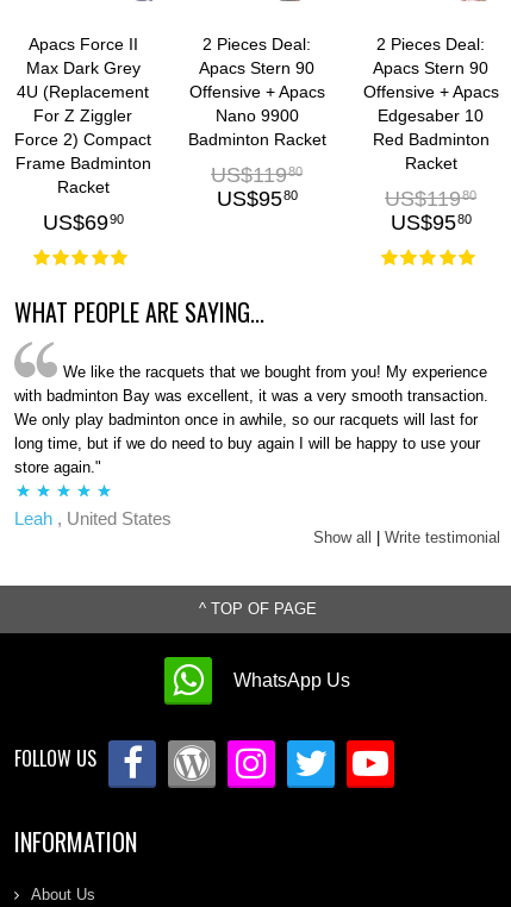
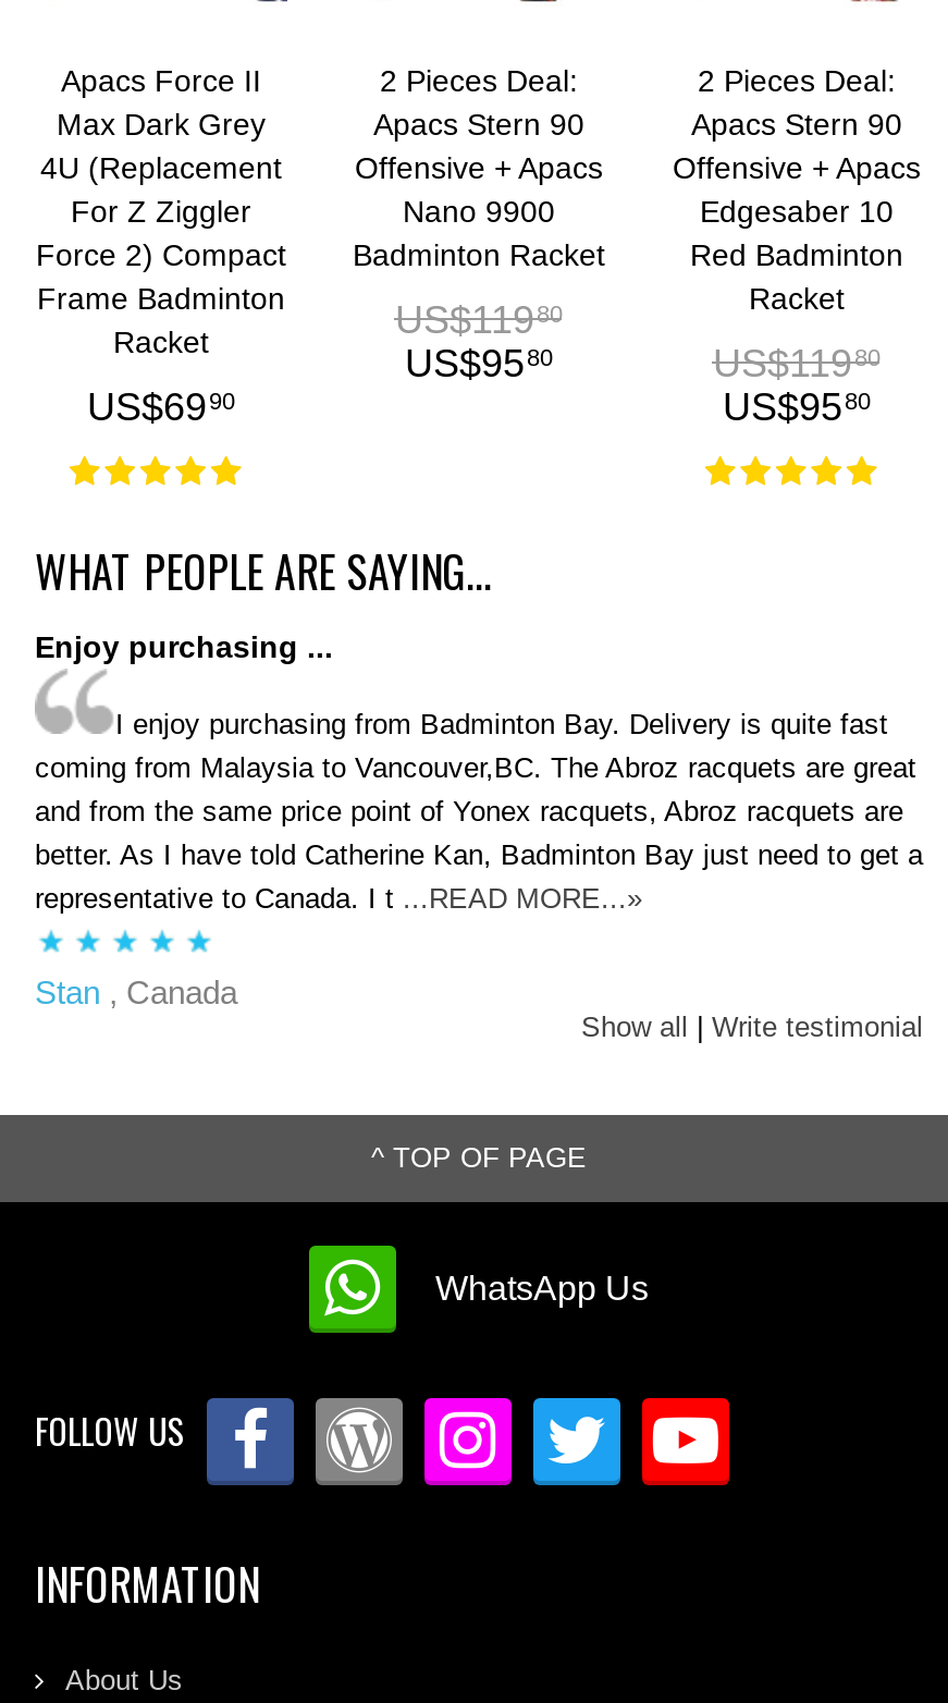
[14,363,488,528] We like the racquets that we bought from you! My experience | with badminton Bay was excellent, it was a very smooth transaction. | We only play badminton once in awhile, so our racquets will last for | long time, but if we do need to buy again I will be happy to use your | store again." | Leah, United States -> [35,629,923,1010] Enjoy purchasing ... | I enjoy purchasing from Badminton Bay. Delivery is quite fast | coming from Malaysia to Vancouver,BC. The Abroz racquets are great | and from the same price point of Yonex racquets, Abroz racquets are | better. As I have told Catherine Kan, Badminton Bay just need to get a | representative to Canada. I t...READ MORE...» | Stan , Canada

